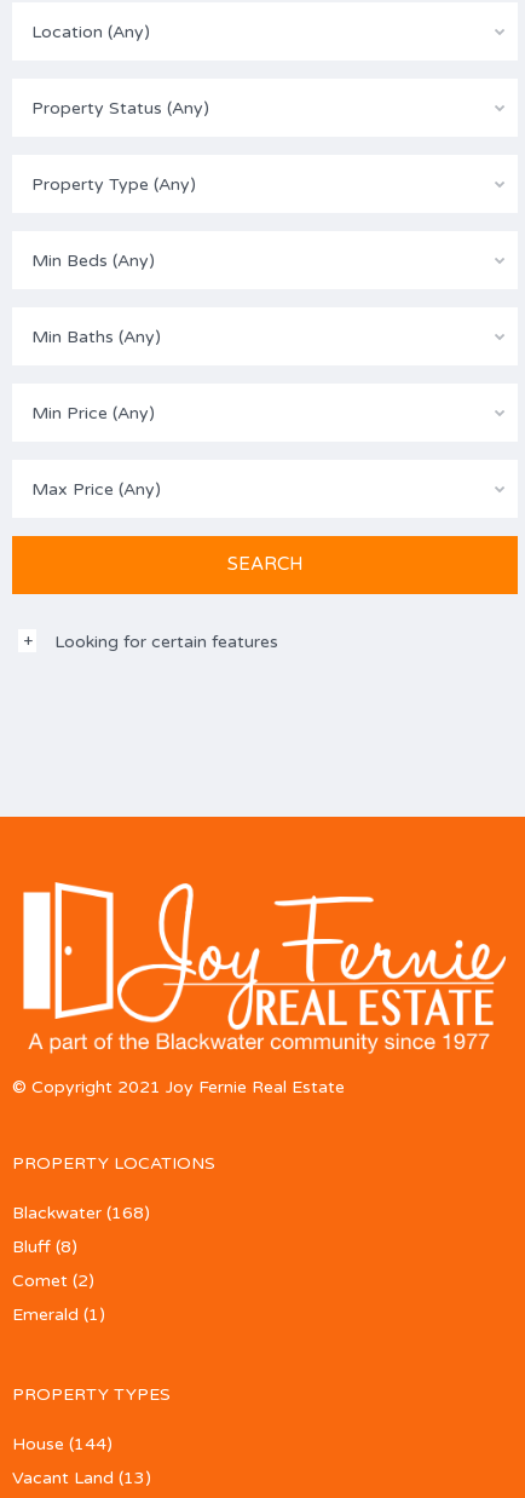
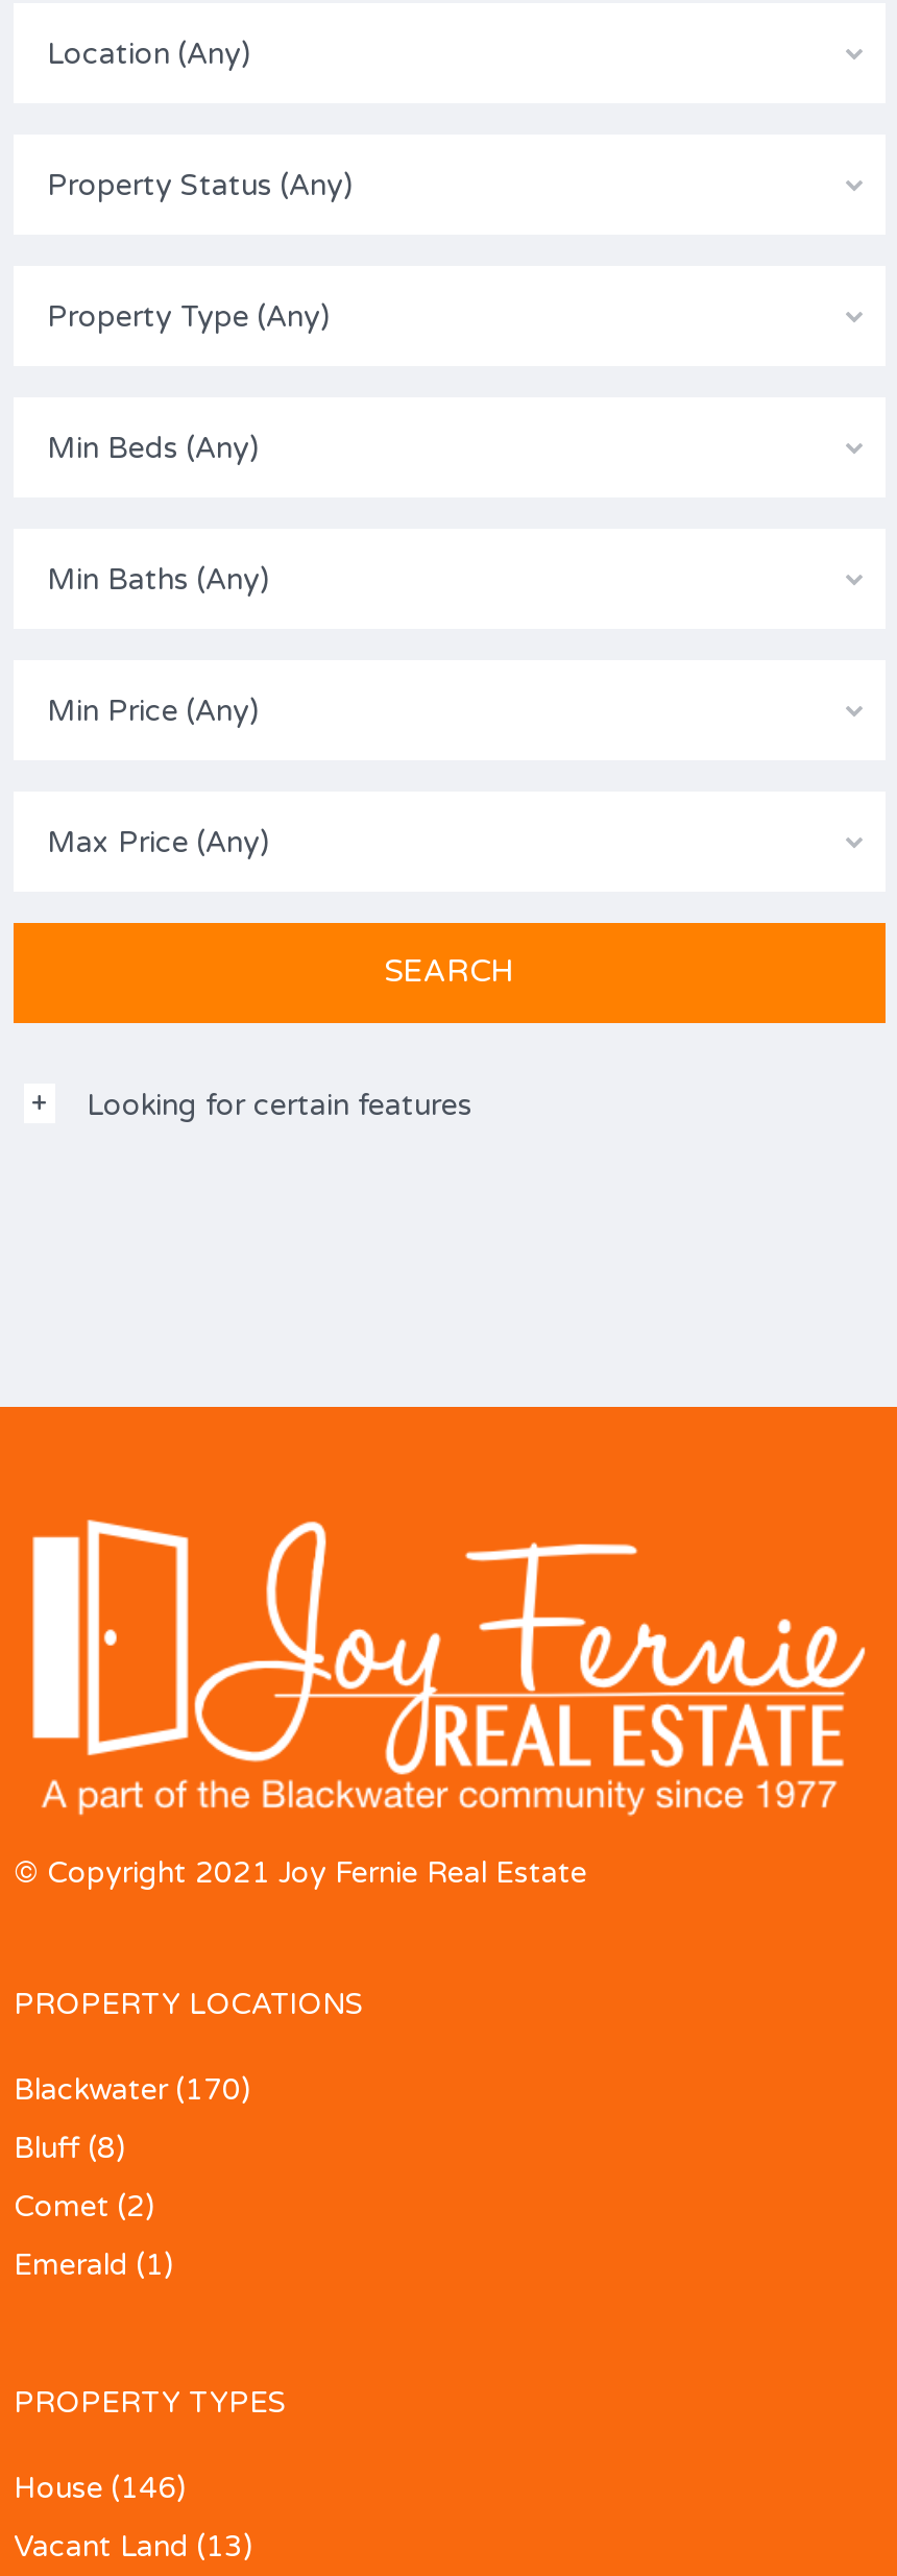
[12,1203,150,1223] Blackwater (168) -> [14,2072,251,2108] Blackwater (170)
[12,1434,112,1454] House (144) -> [14,2470,187,2506] House (146)

